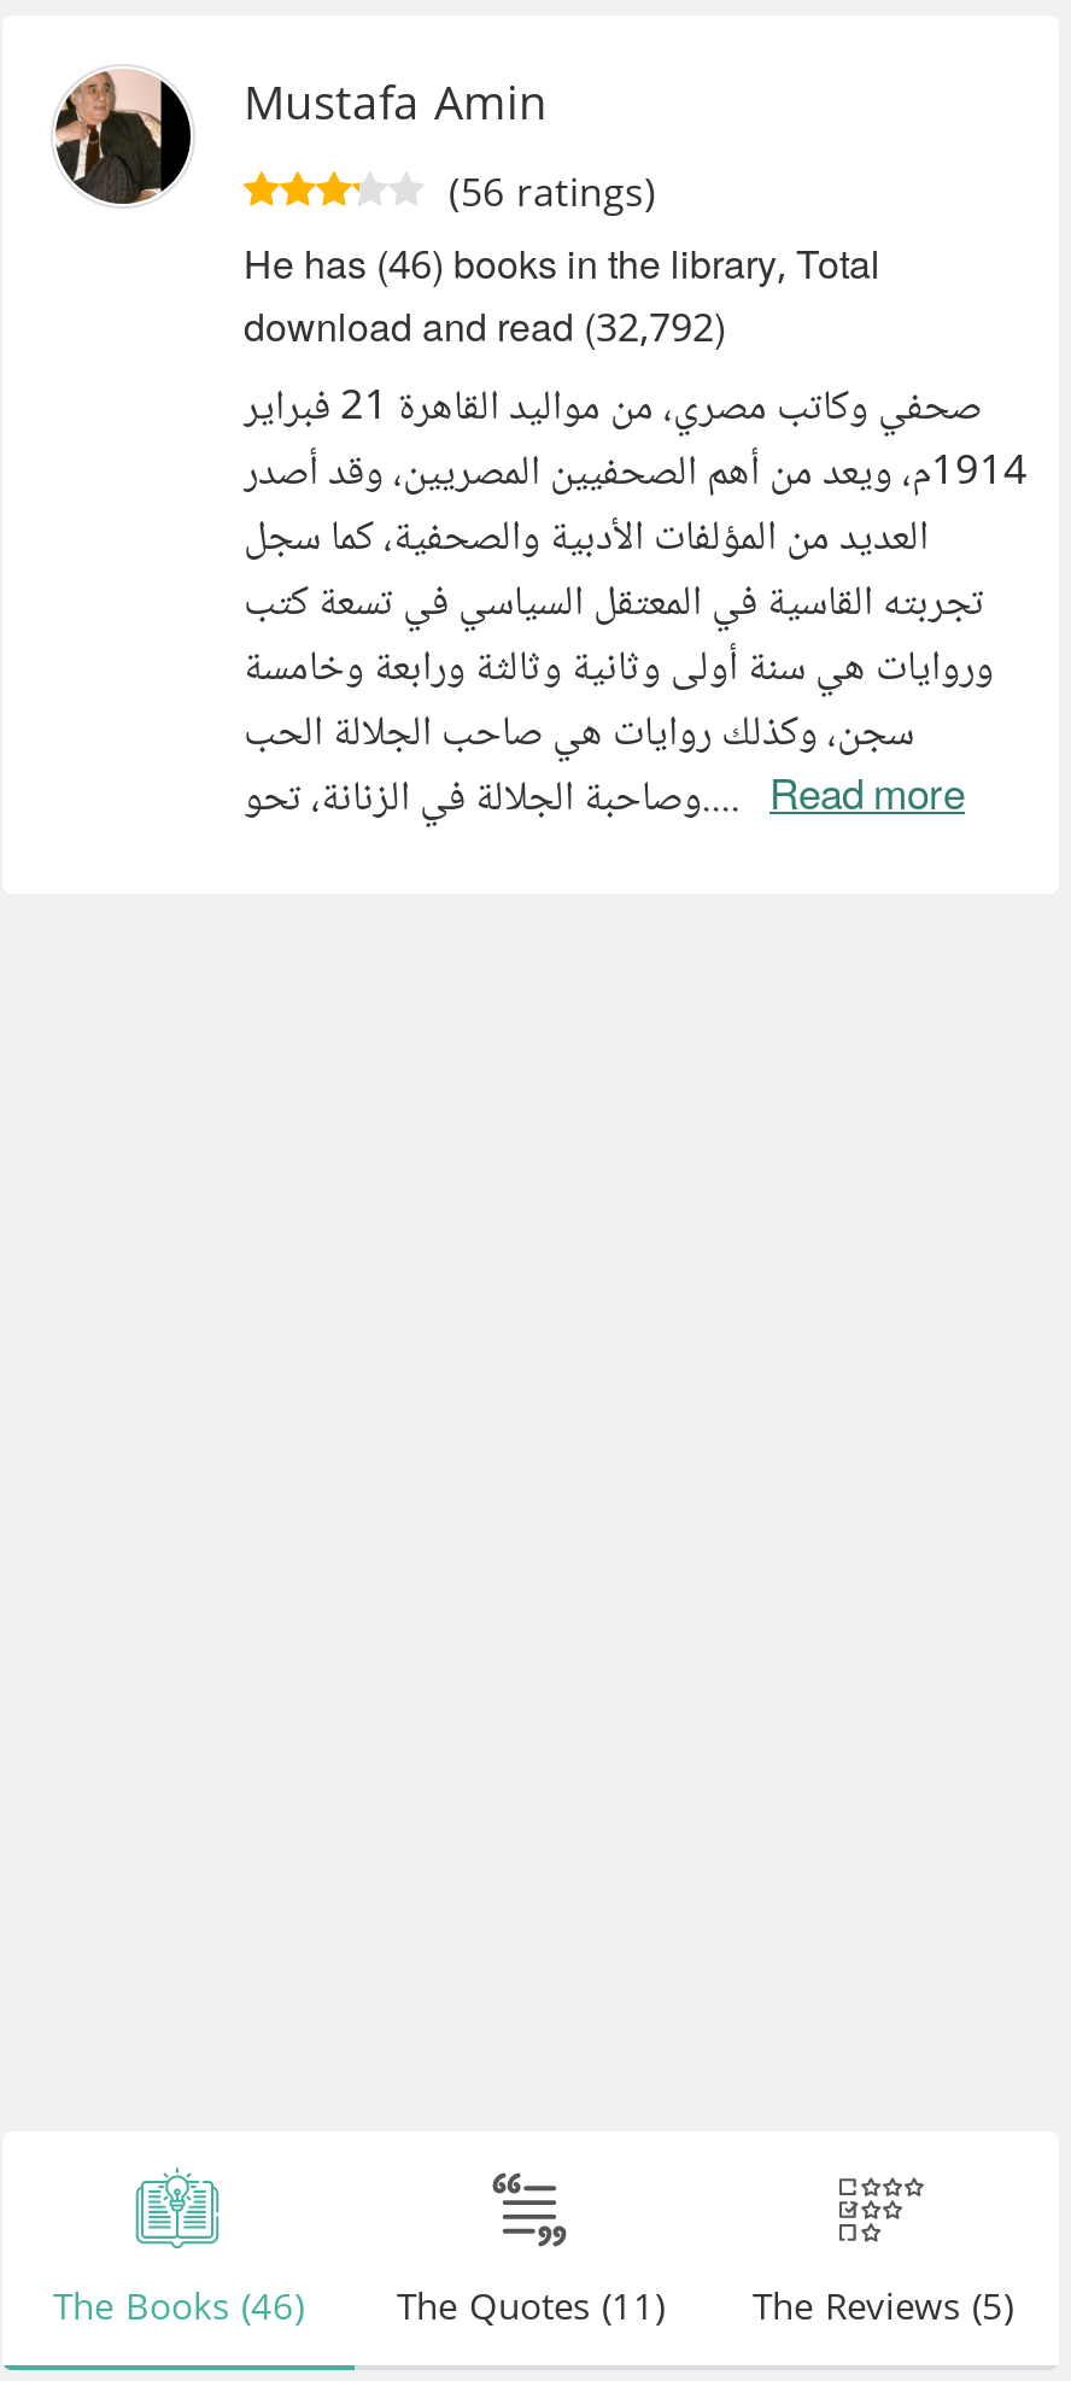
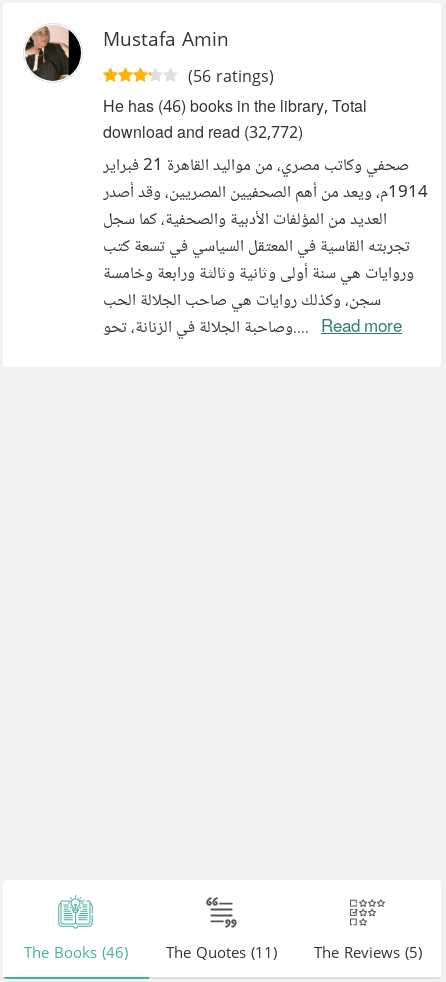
[244,300,726,365] download and read (32,792) -> [103,121,303,148] download and read (32,772)

